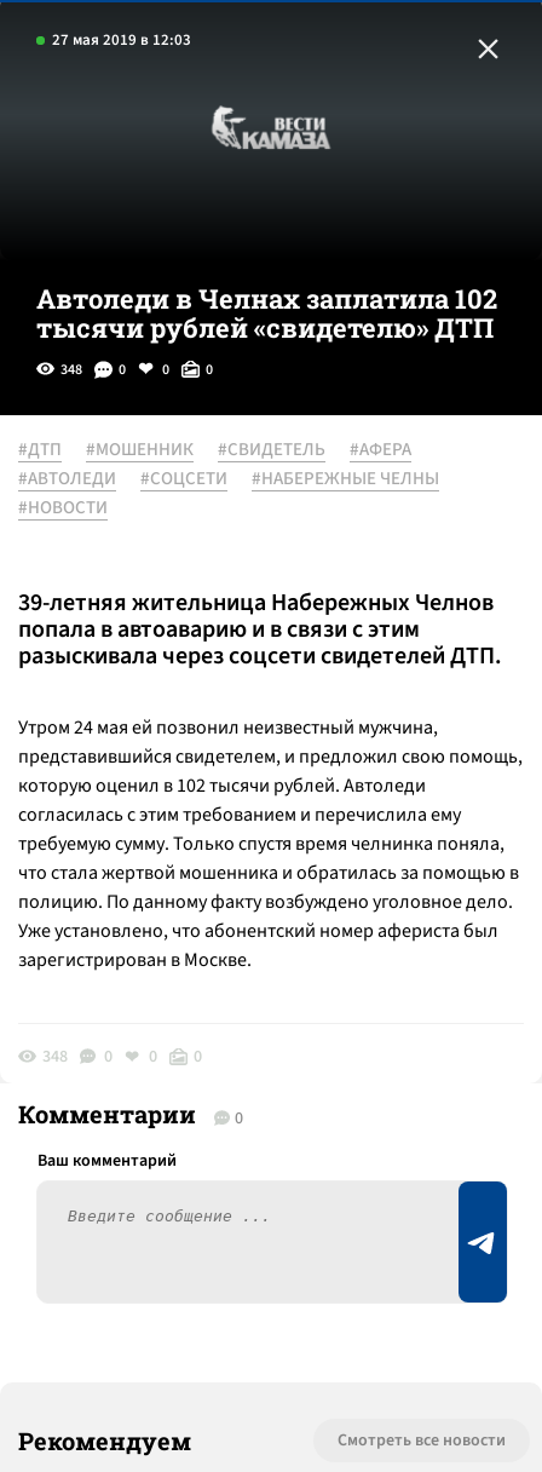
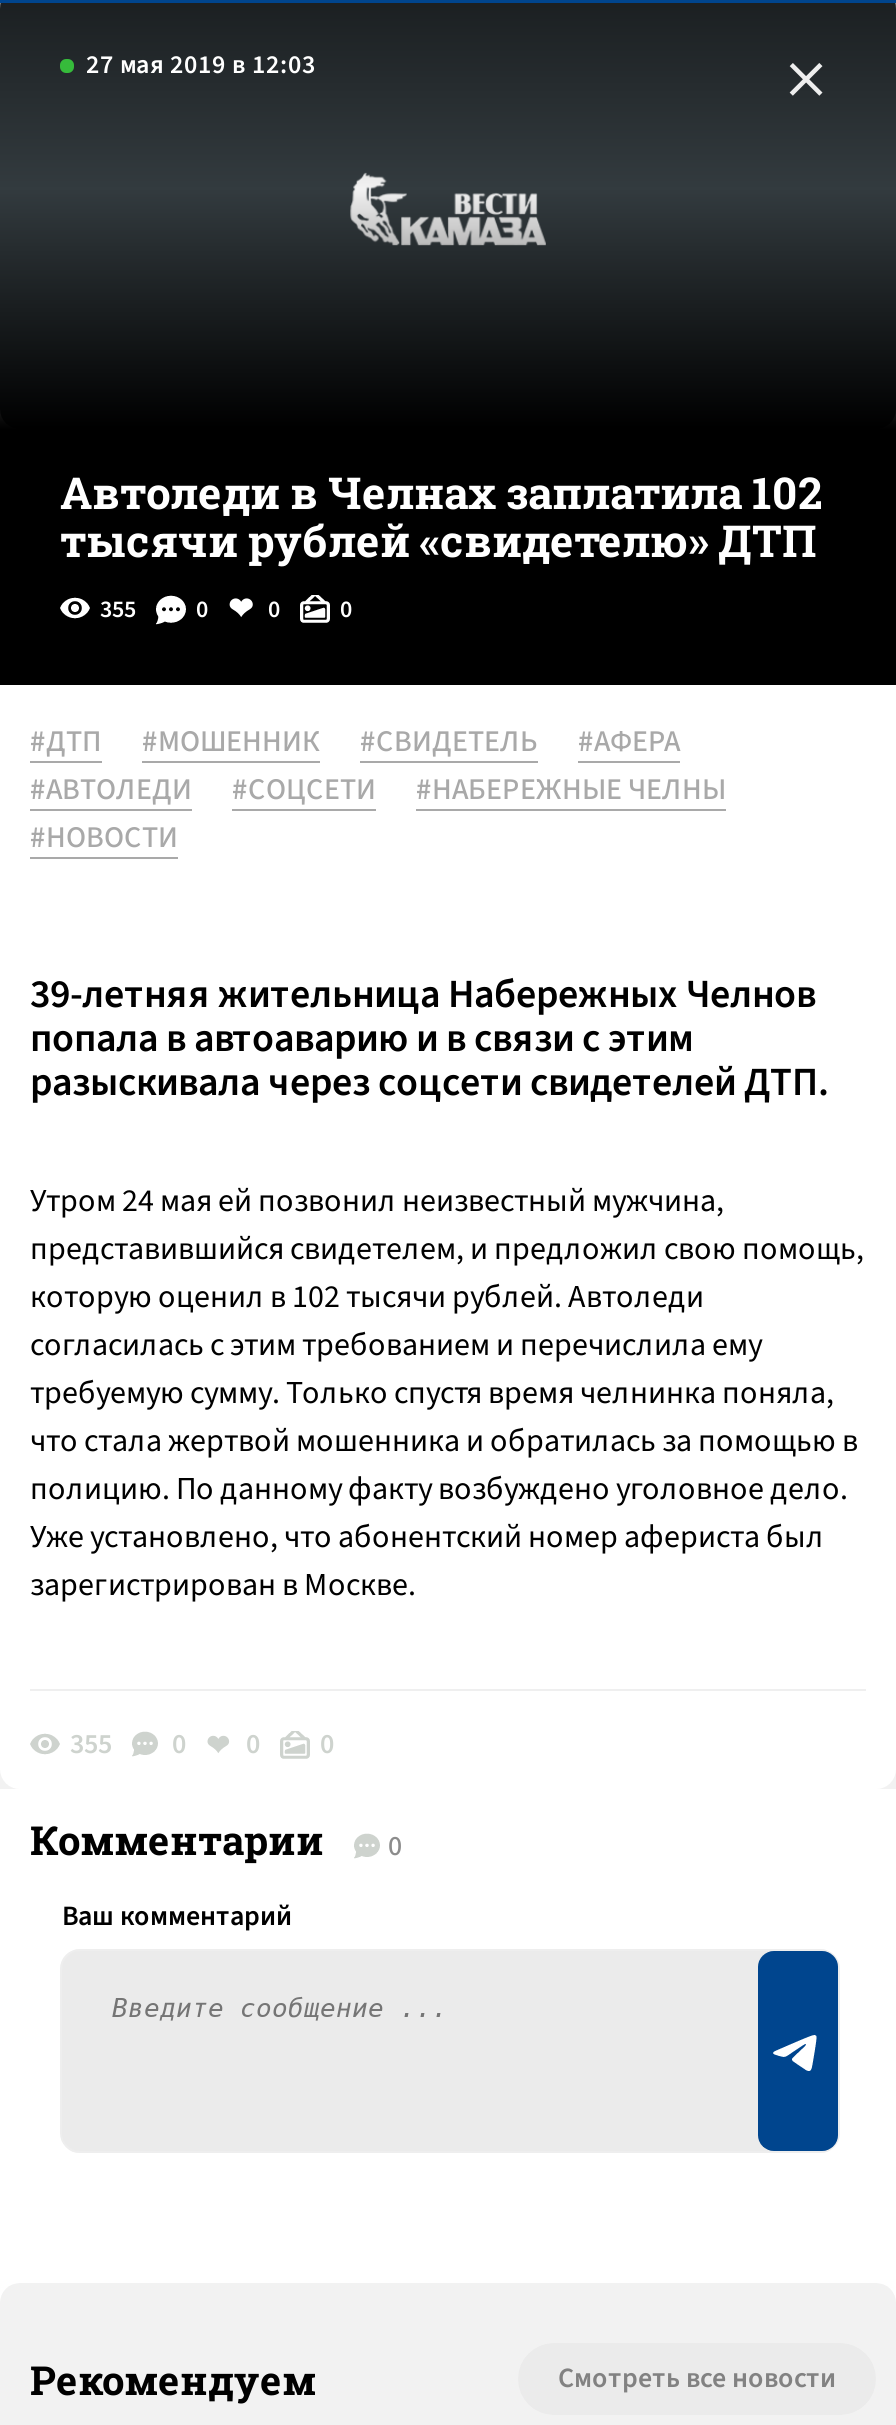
[60,360,213,380] 348 0 0 0 -> [100,593,352,627] 355 0 0 0
[42,1045,202,1069] 348 0 0 0 -> [70,1725,334,1765] 355 0 0 0

